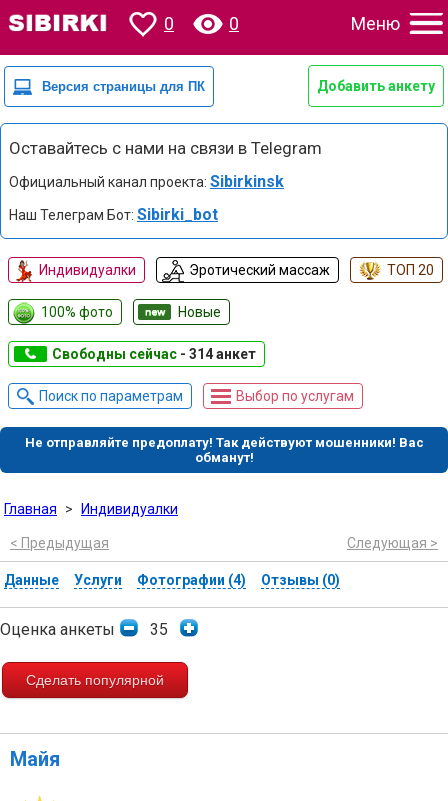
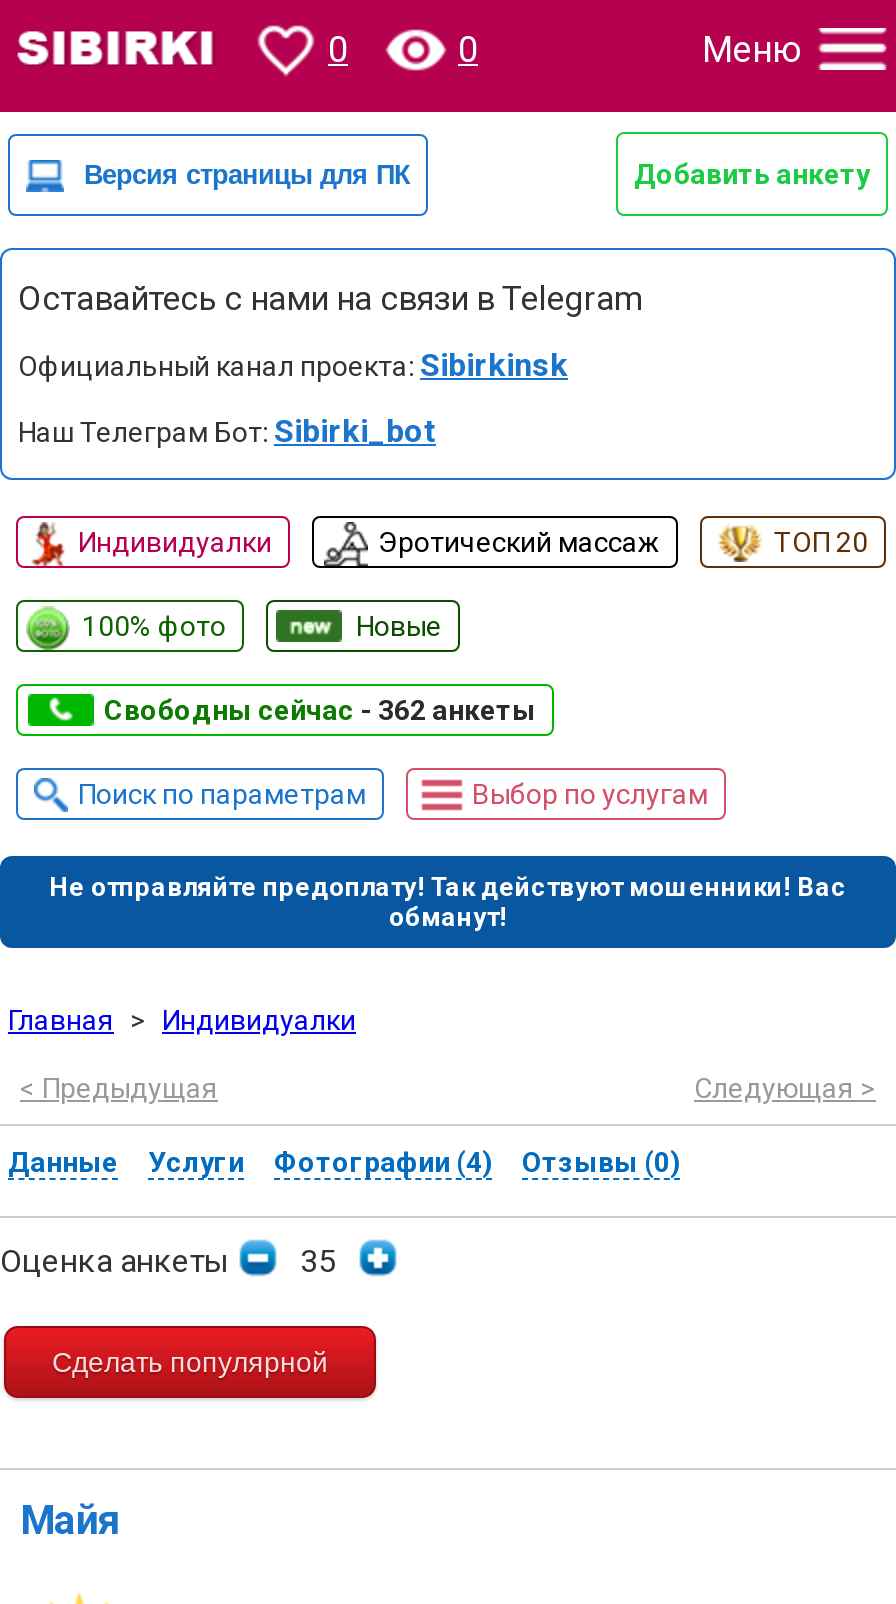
[52,346,256,362] Свободны сейчас - 314 анкет -> [104,694,536,726] Свободны сейчас - 362 анкеты

